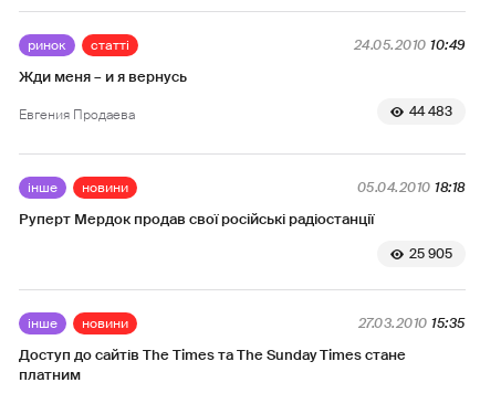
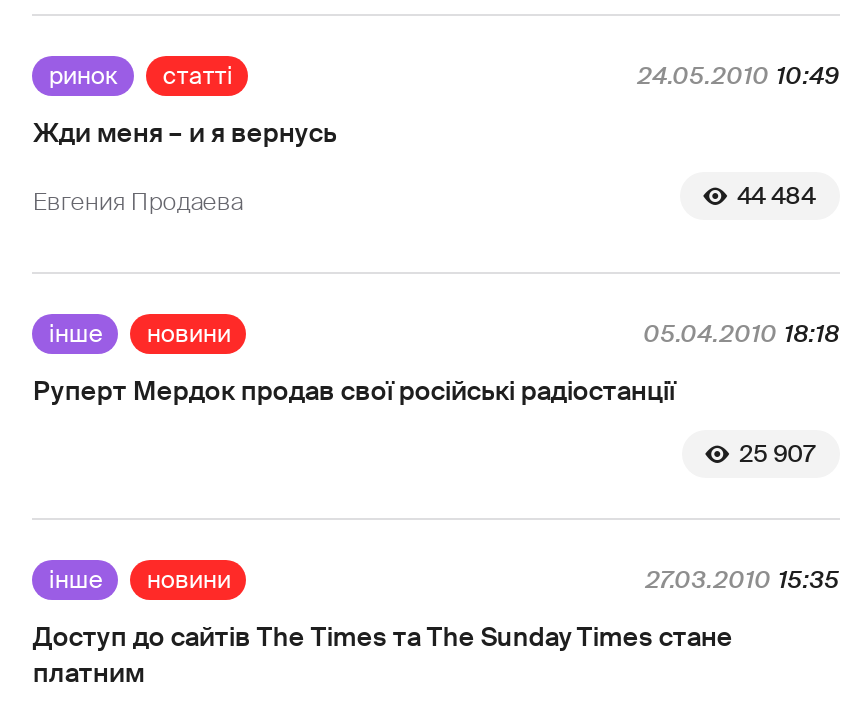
[409,102,452,120] 44 483 -> [737,179,815,211] 44 484
[409,245,452,262] 25 905 -> [739,437,815,469] 25 907

